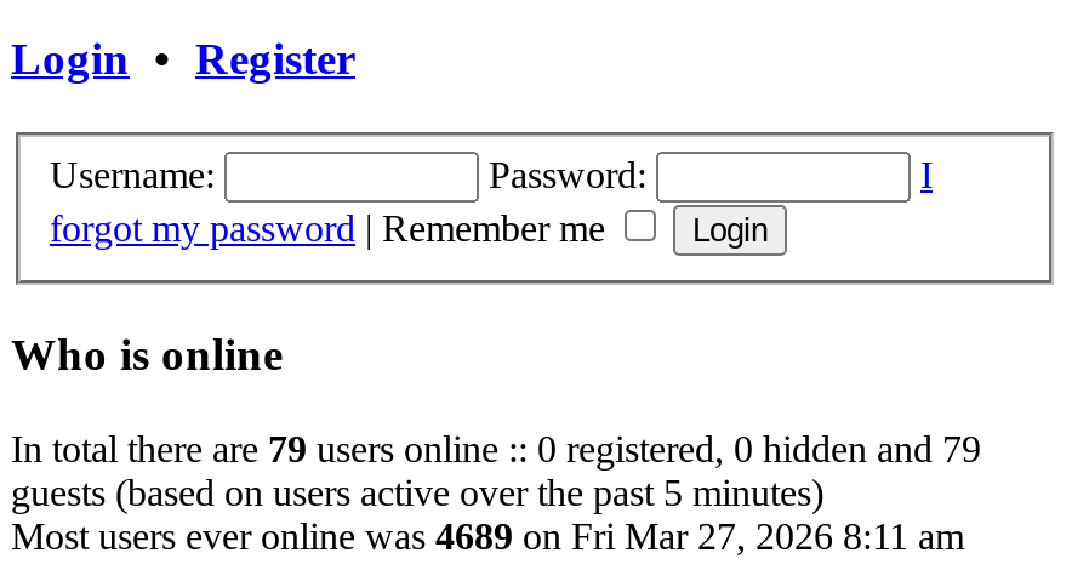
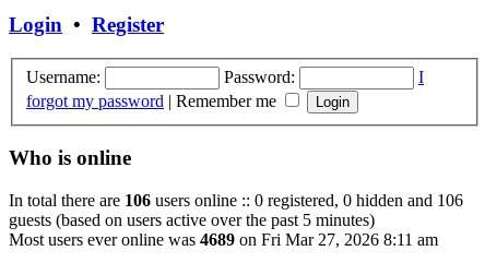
[11,428,981,469] In total there are 79 users online :: 0 registered, 0 hidden and 79 -> [9,191,463,209] In total there are 106 users online :: 0 registered, 0 hidden and 106

